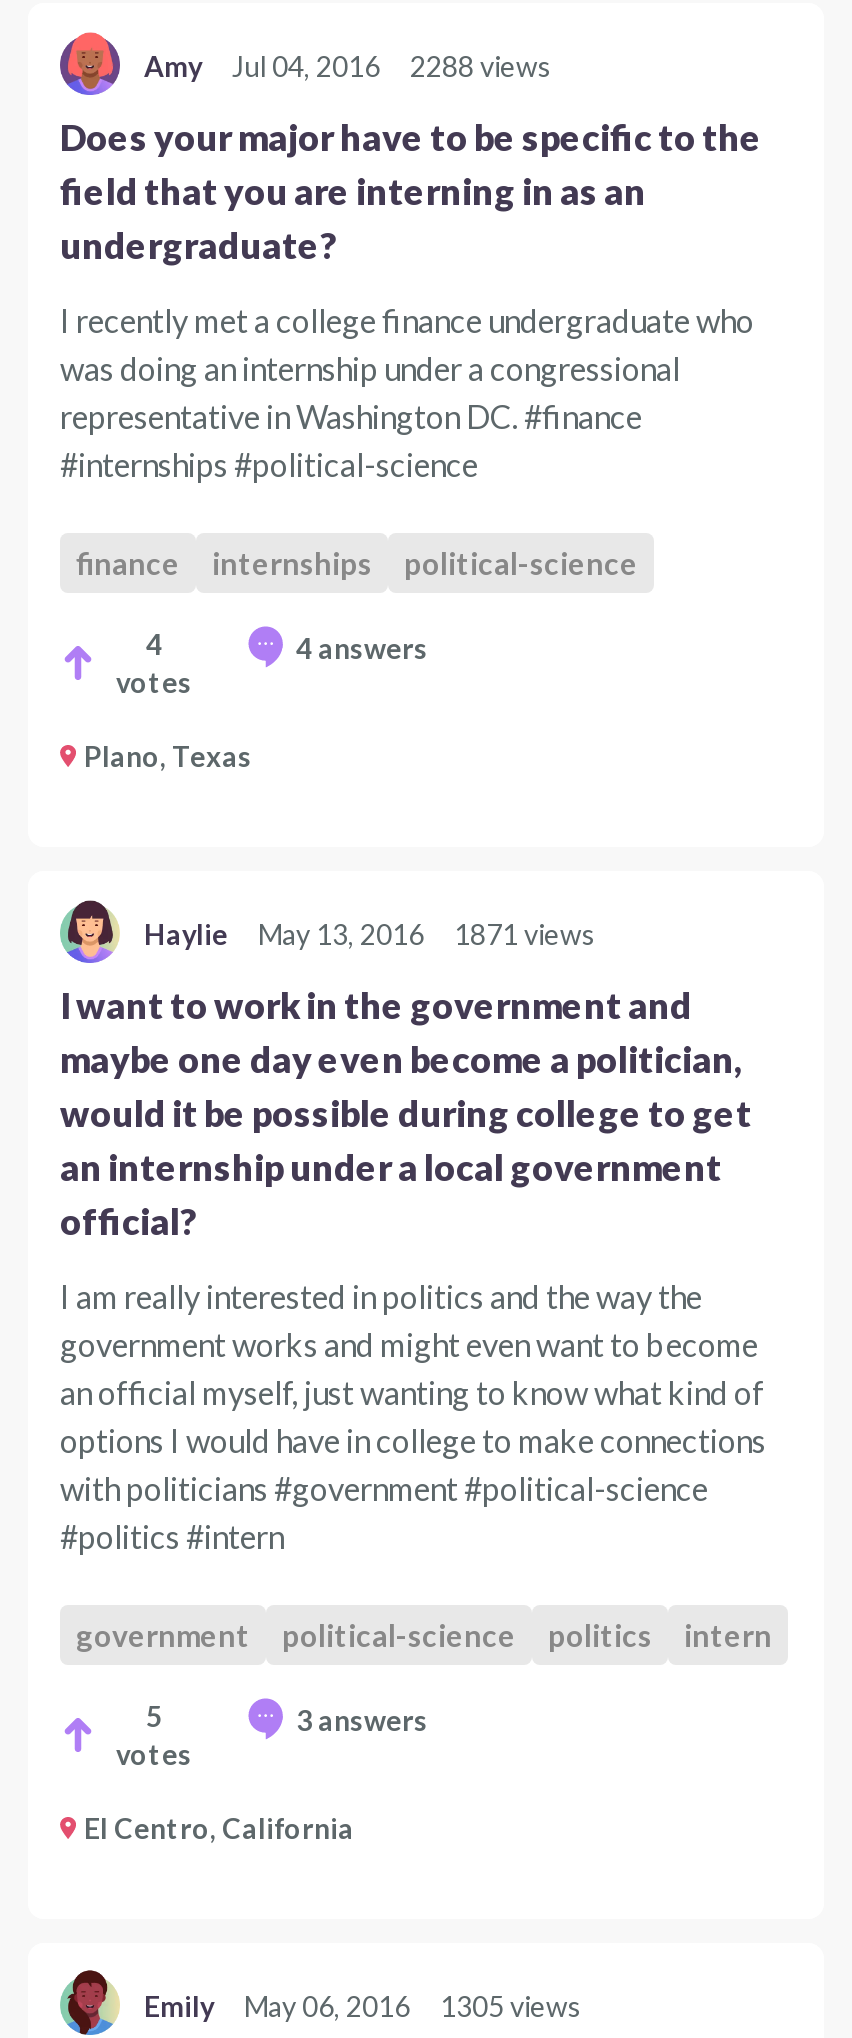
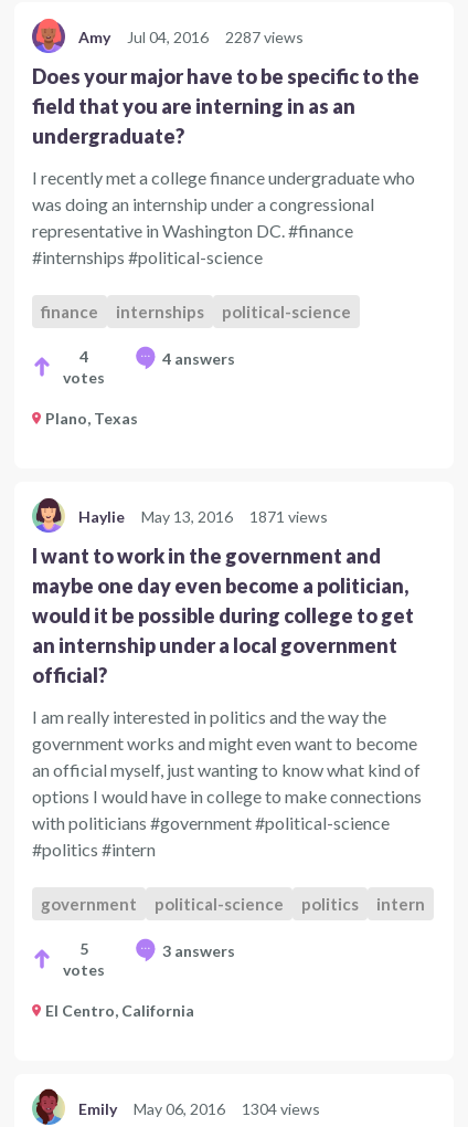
[144,48,552,82] Amy Jul 04, 2016 2288 views -> [78,27,304,46] Amy Jul 04, 2016 2287 views
[144,1988,582,2022] Emily May 06, 2016 1305 views -> [78,1099,320,1118] Emily May 06, 2016 1304 views

